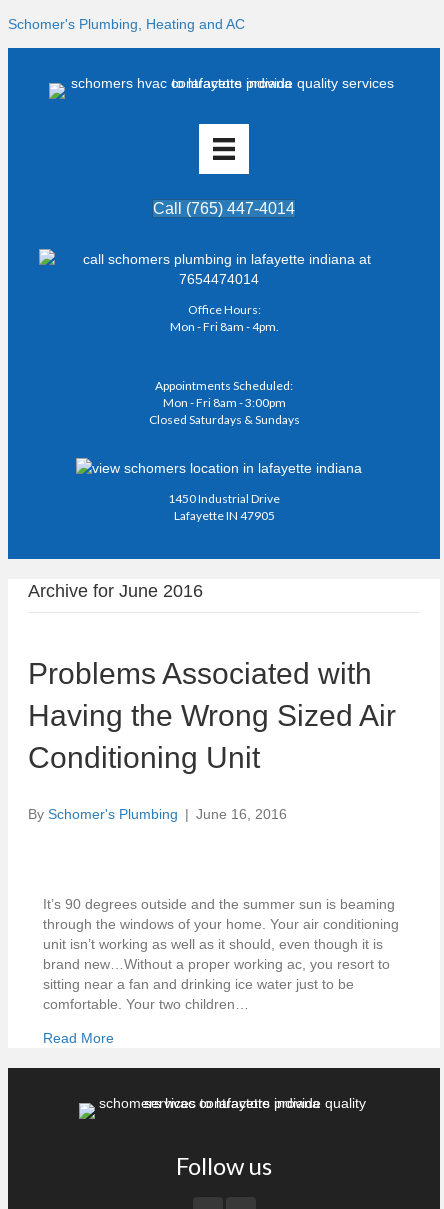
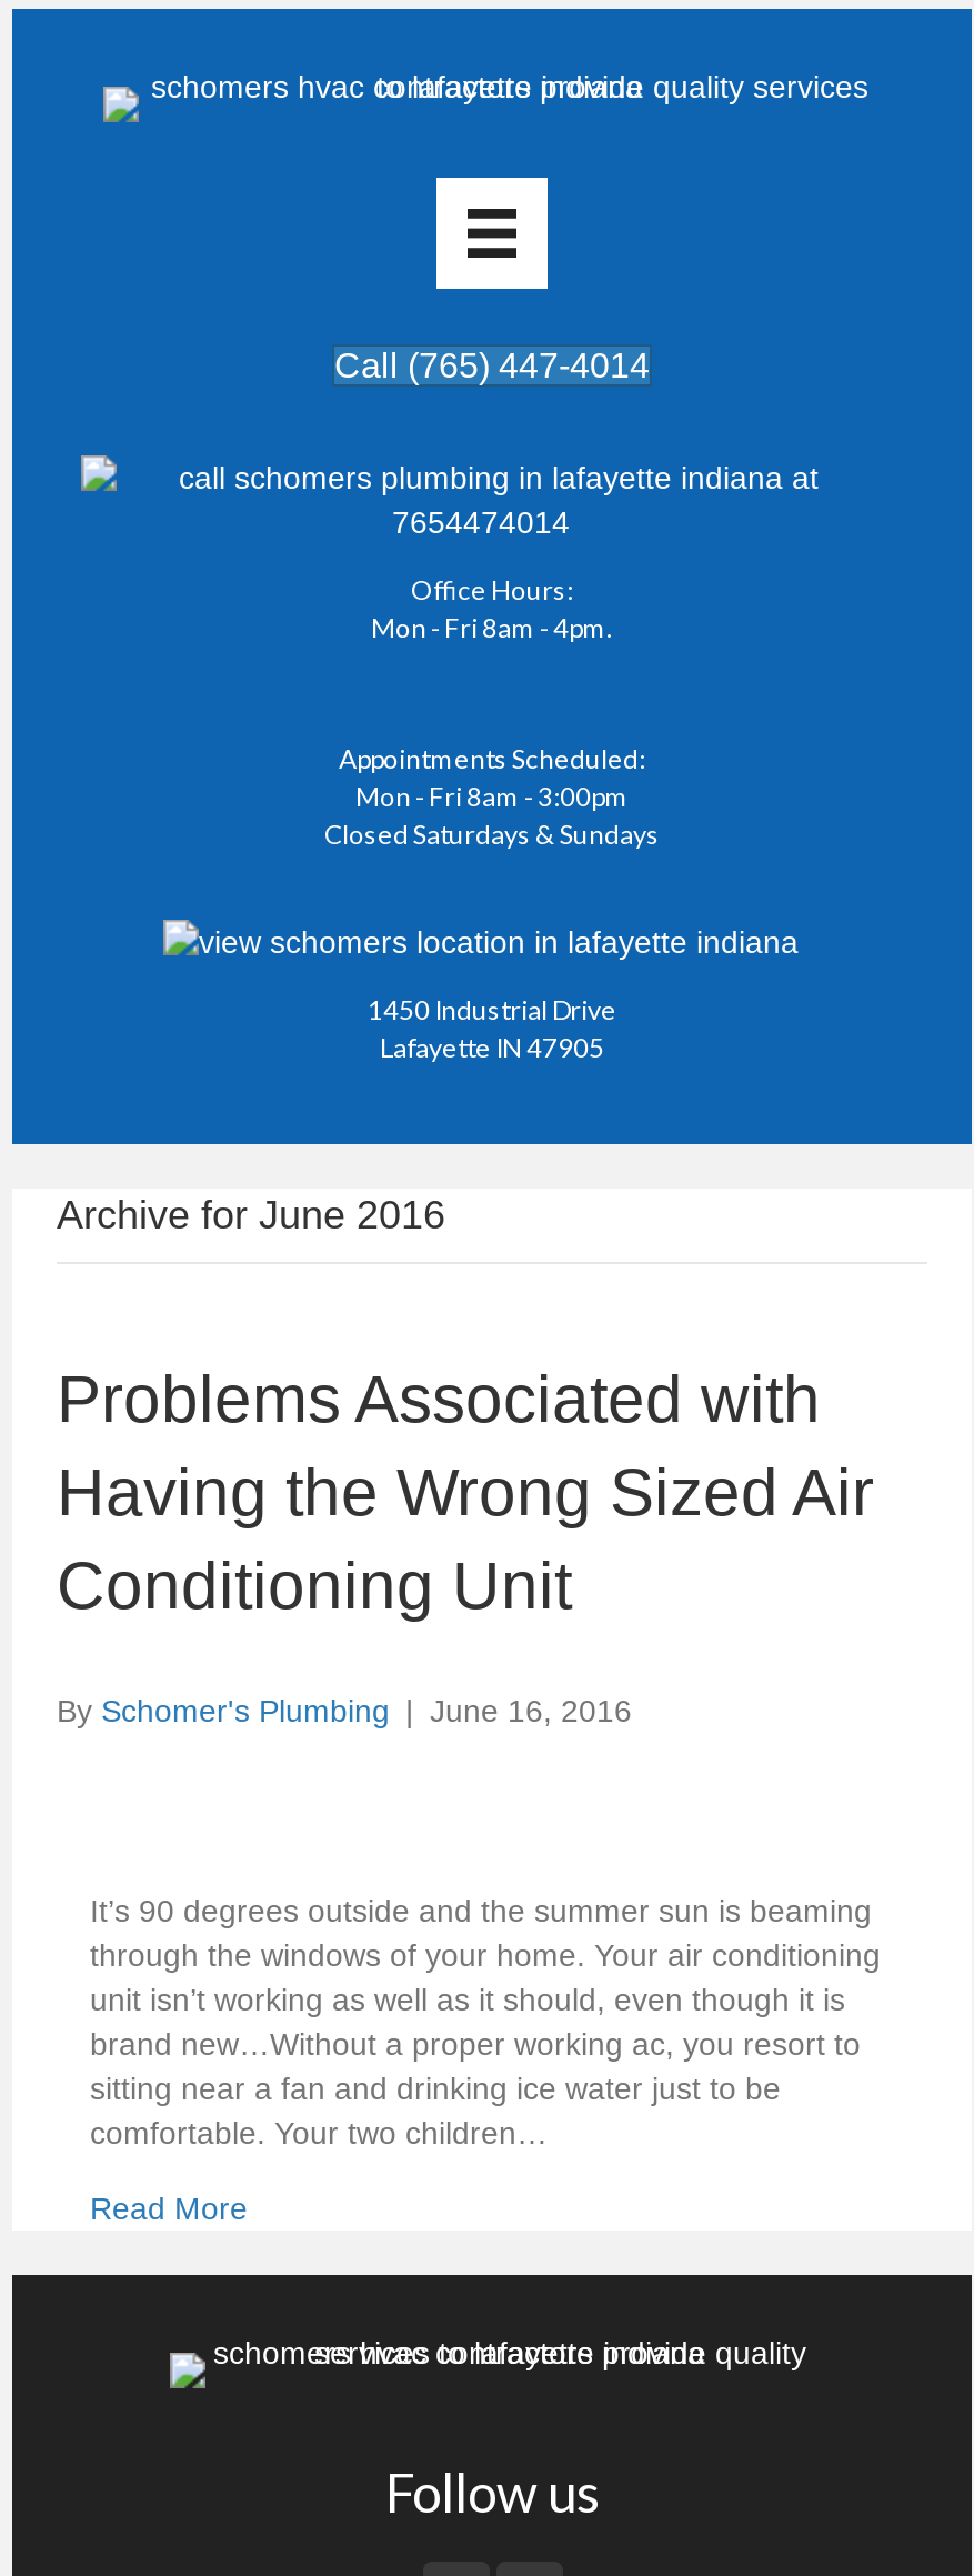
[8,16,245,32] Schomer's Plumbing, Heating and AC -> none

